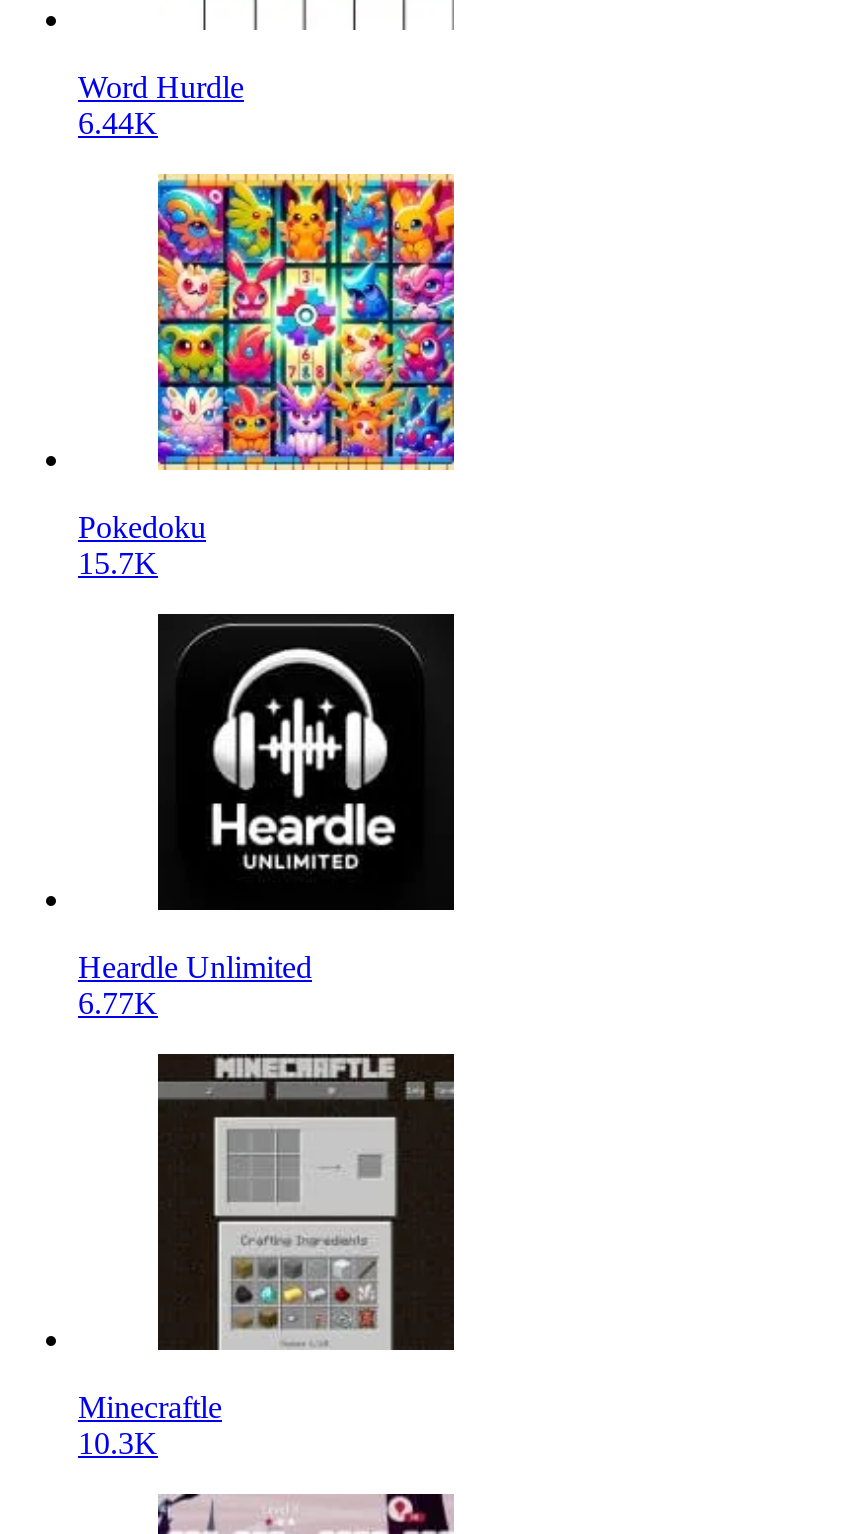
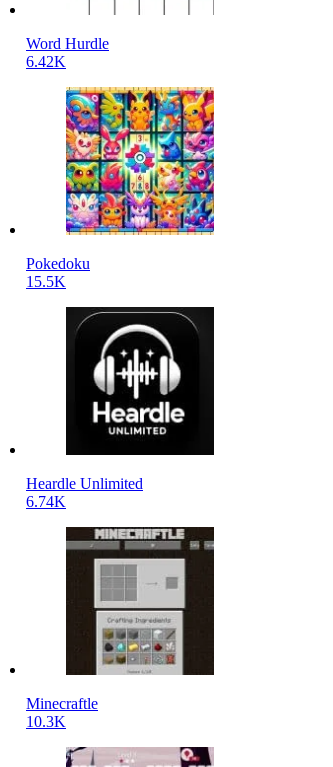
[78,106,158,140] 6.44K -> [26,53,66,70] 6.42K
[78,546,158,580] 15.7K -> [26,273,66,290] 15.5K
[78,986,158,1020] 6.77K -> [26,493,66,510] 6.74K

